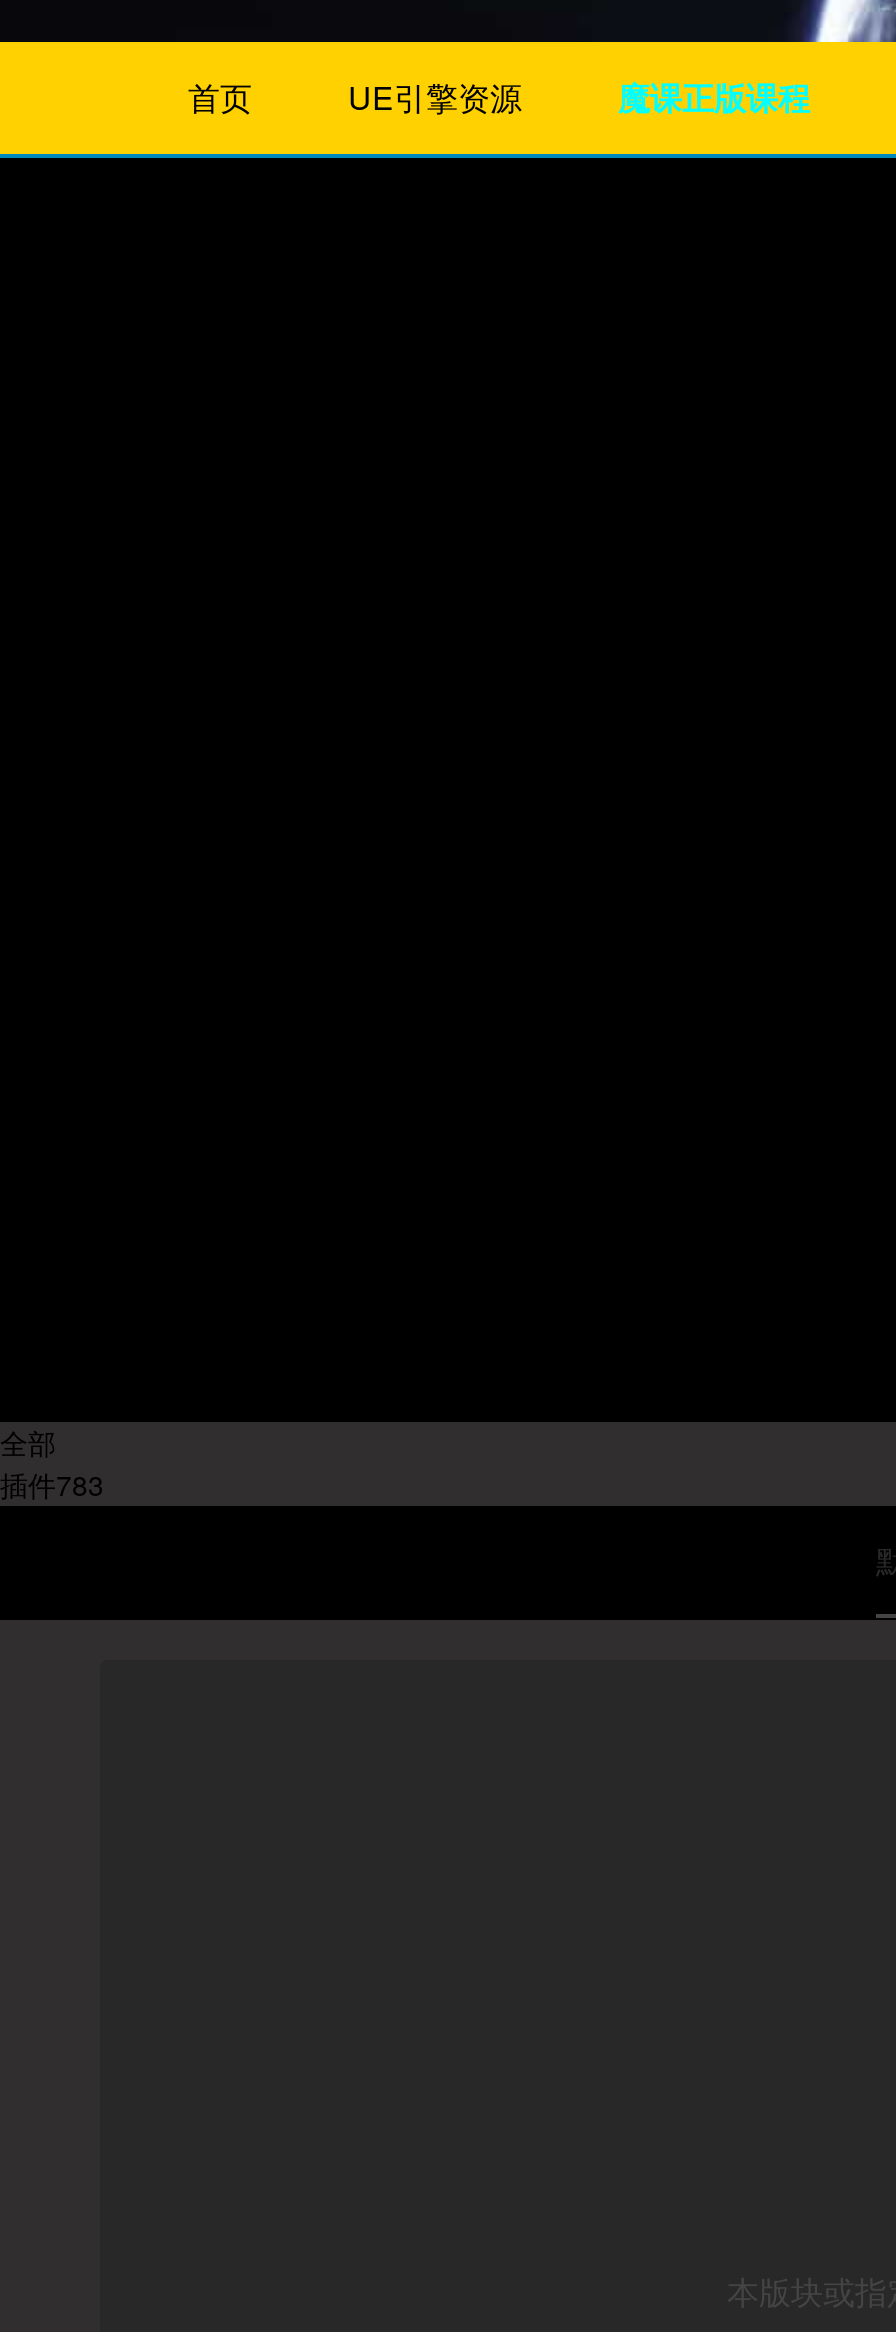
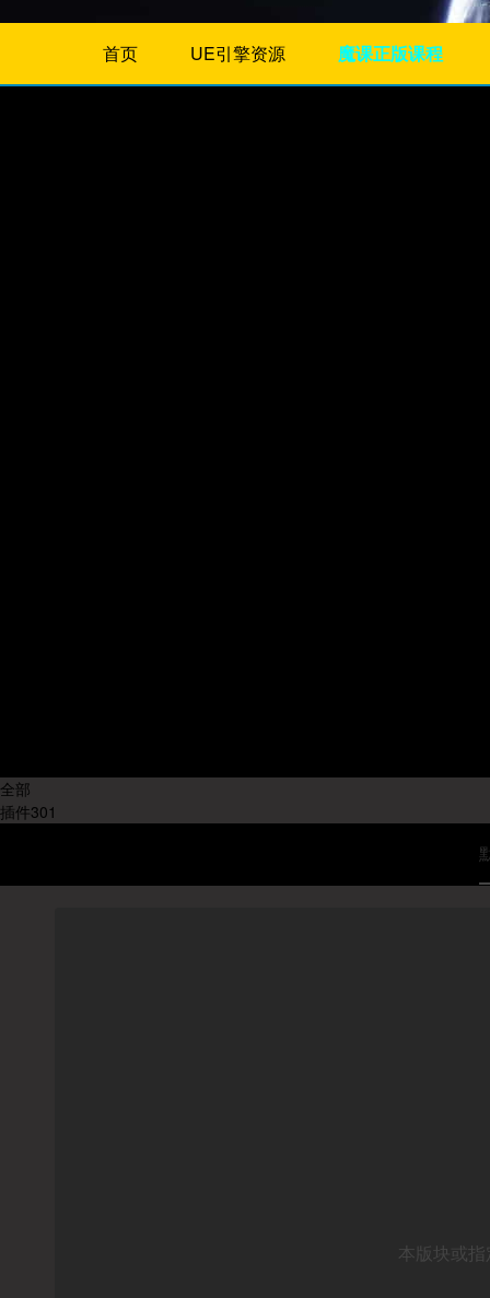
[0,1464,104,1504] 插件783 -> [0,800,57,822] 插件301

